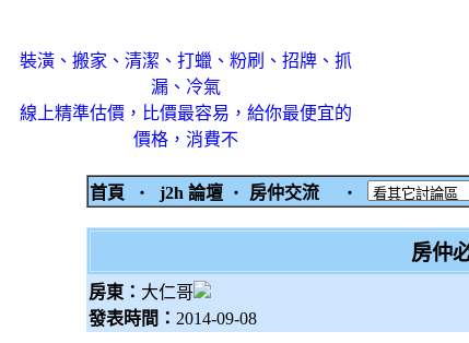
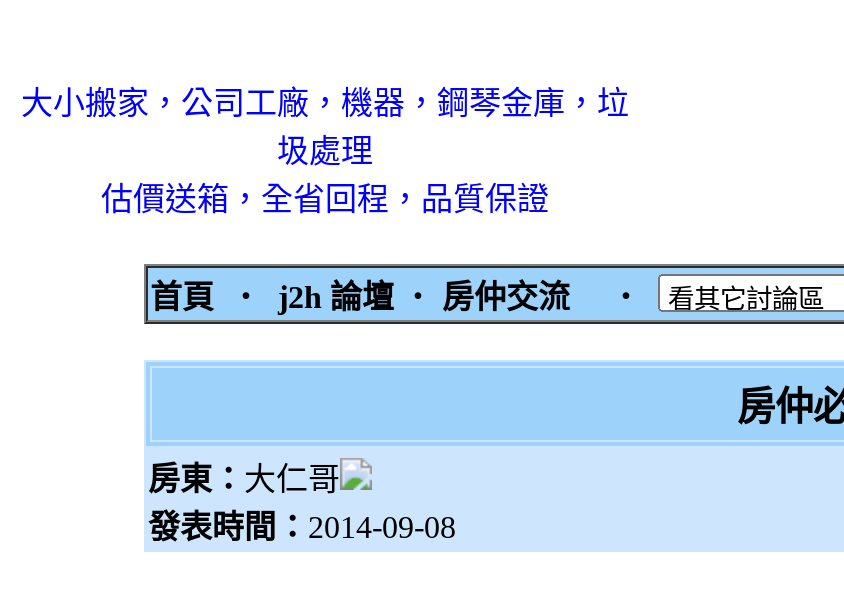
[19,51,351,149] 裝潢、搬家、清潔、打蠟、粉刷、招牌、抓 | 漏、冷氣 | 線上精準估價，比價最容易，給你最便宜的 | 價格，消費不 -> [21,86,629,216] 大小搬家，公司工廠，機器，鋼琴金庫，垃 | 圾處理 | 估價送箱，全省回程，品質保證

